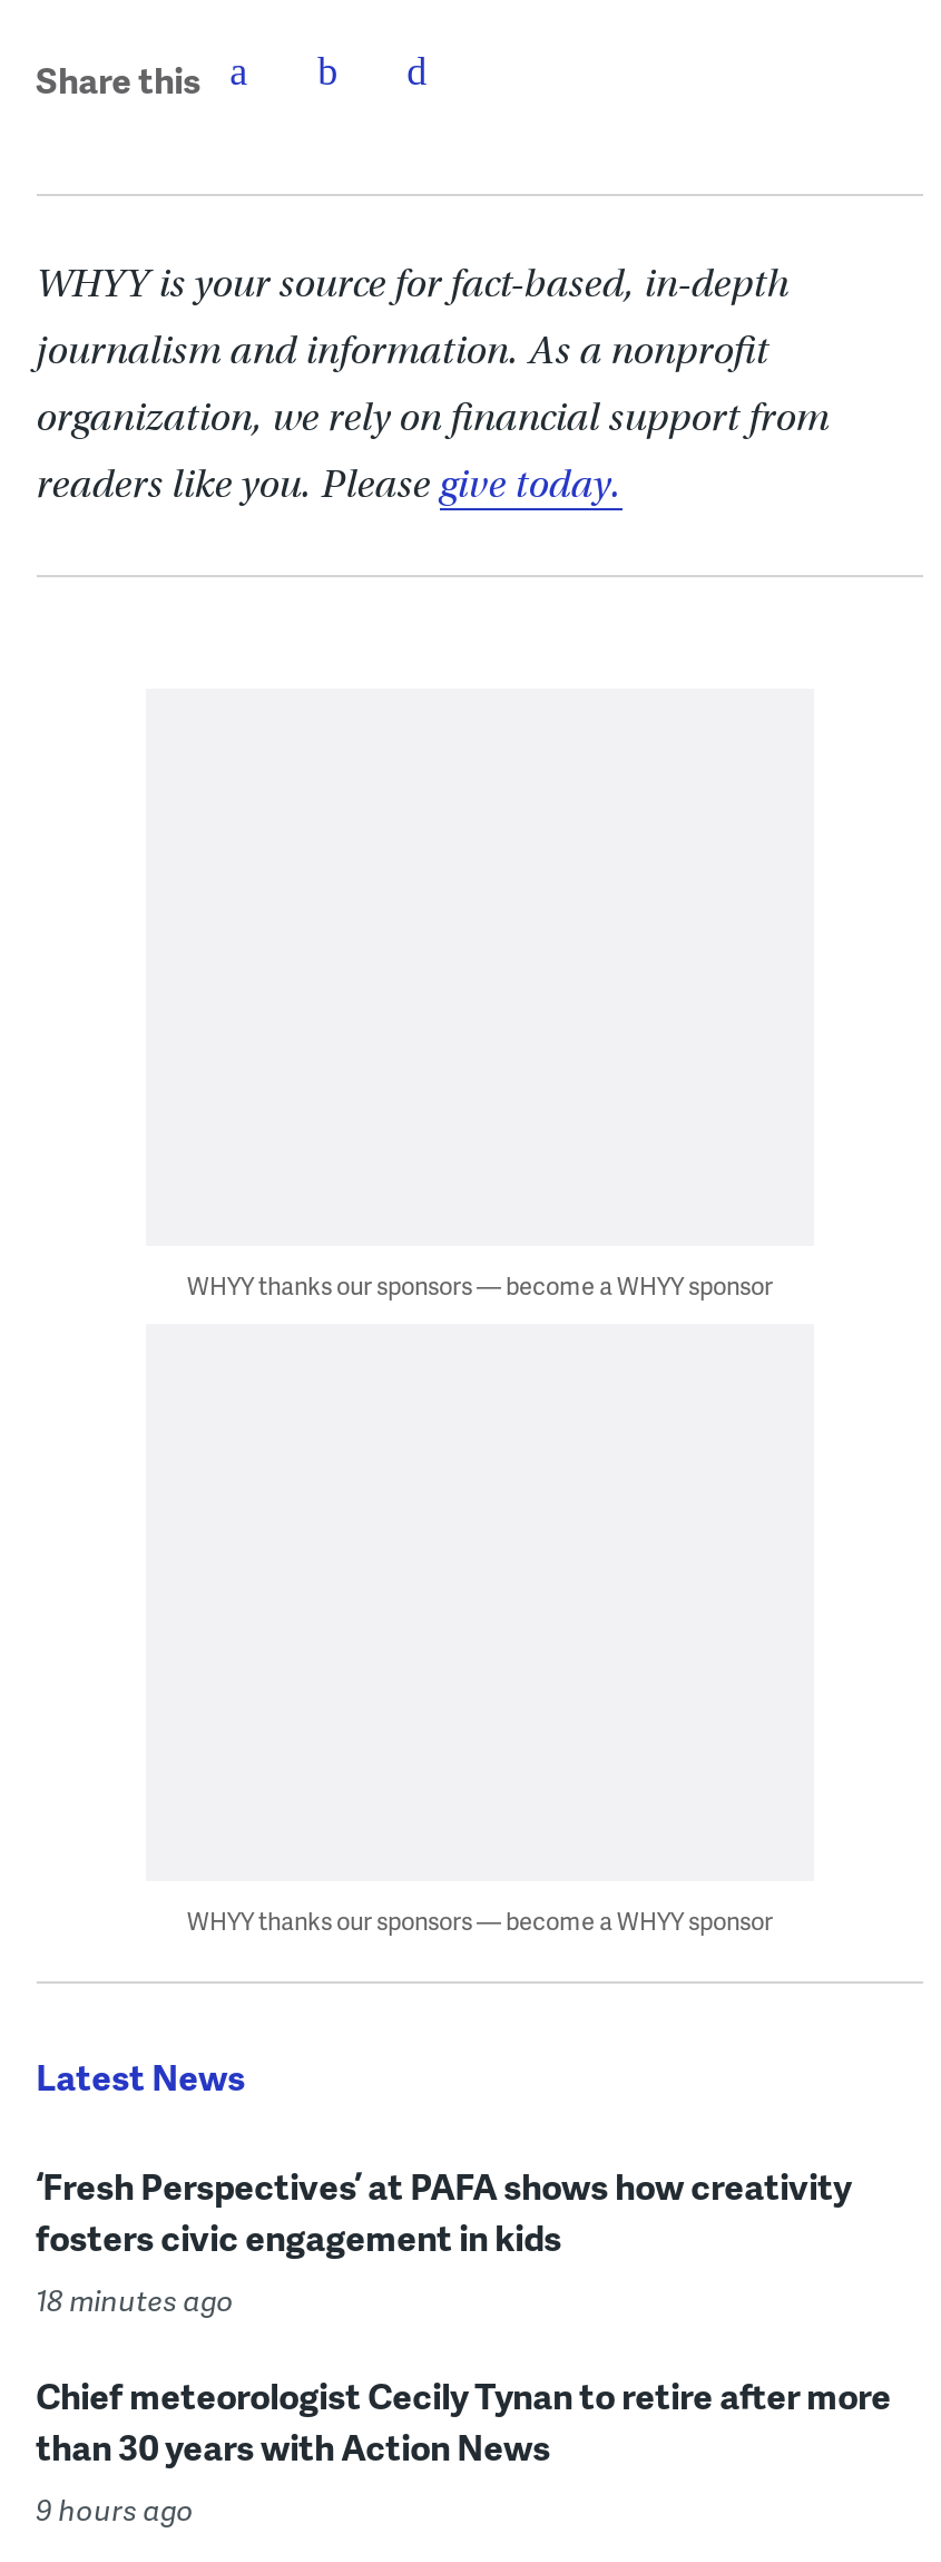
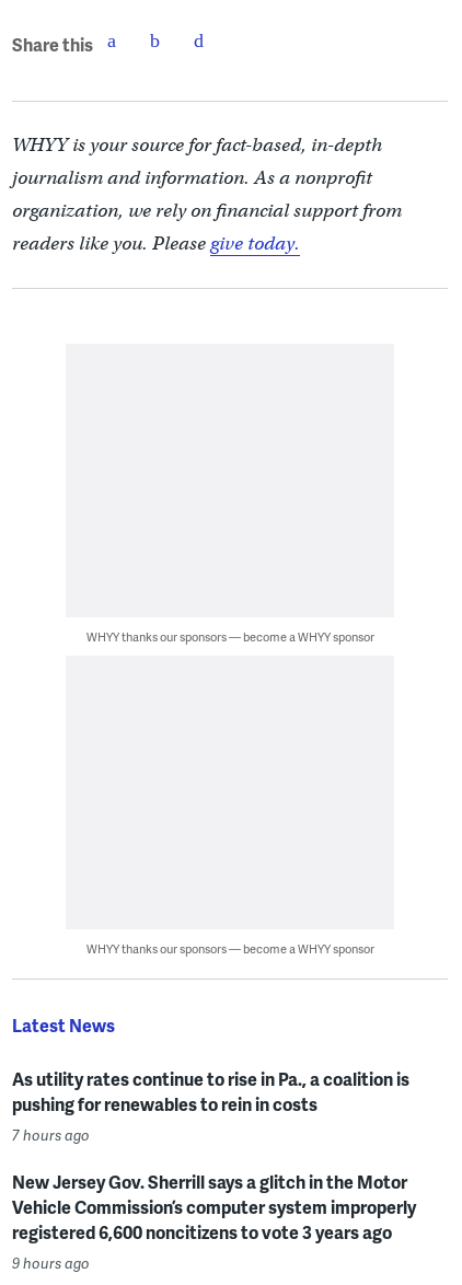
[36,2160,851,2320] ‘Fresh Perspectives’ at PAFA shows how creativity | fosters civic engagement in kids | 18 minutes ago -> [12,1066,409,1145] As utility rates continue to rise in Pa., a coalition is | pushing for renewables to rein in costs | 7 hours ago
[36,2369,891,2472] Chief meteorologist Cecily Tynan to retire after more | than 30 years with Action News -> [12,1169,416,1245] New Jersey Gov. Sherrill says a glitch in the Motor | Vehicle Commission’s computer system improperly | registered 6,600 noncitizens to vote 3 years ago

